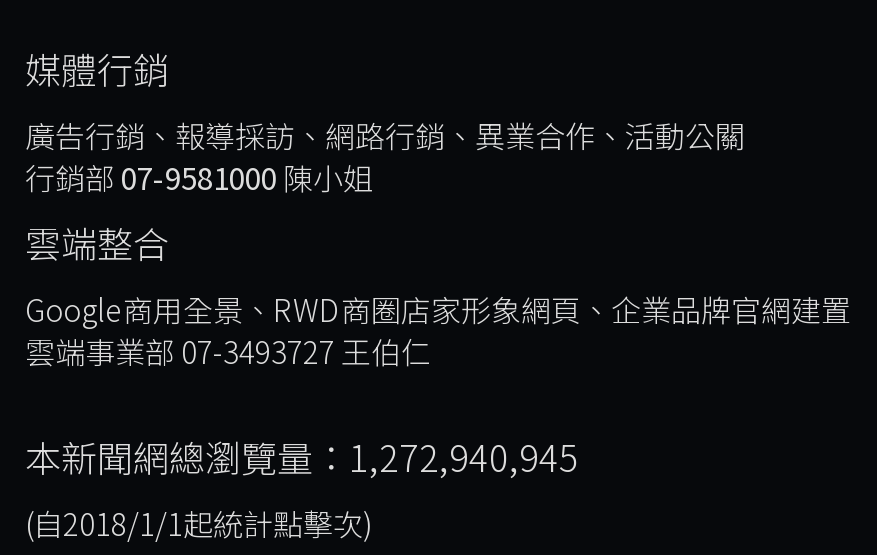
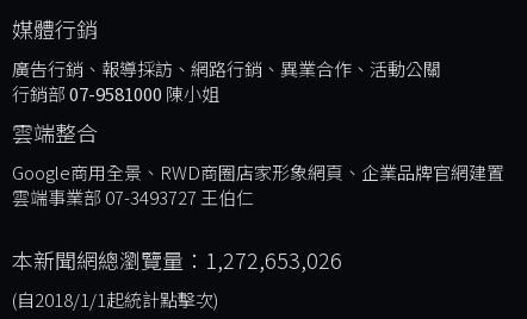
[25,430,579,482] 本新聞網總瀏覽量：1,272,940,945 -> [12,244,342,275] 本新聞網總瀏覽量：1,272,653,026

